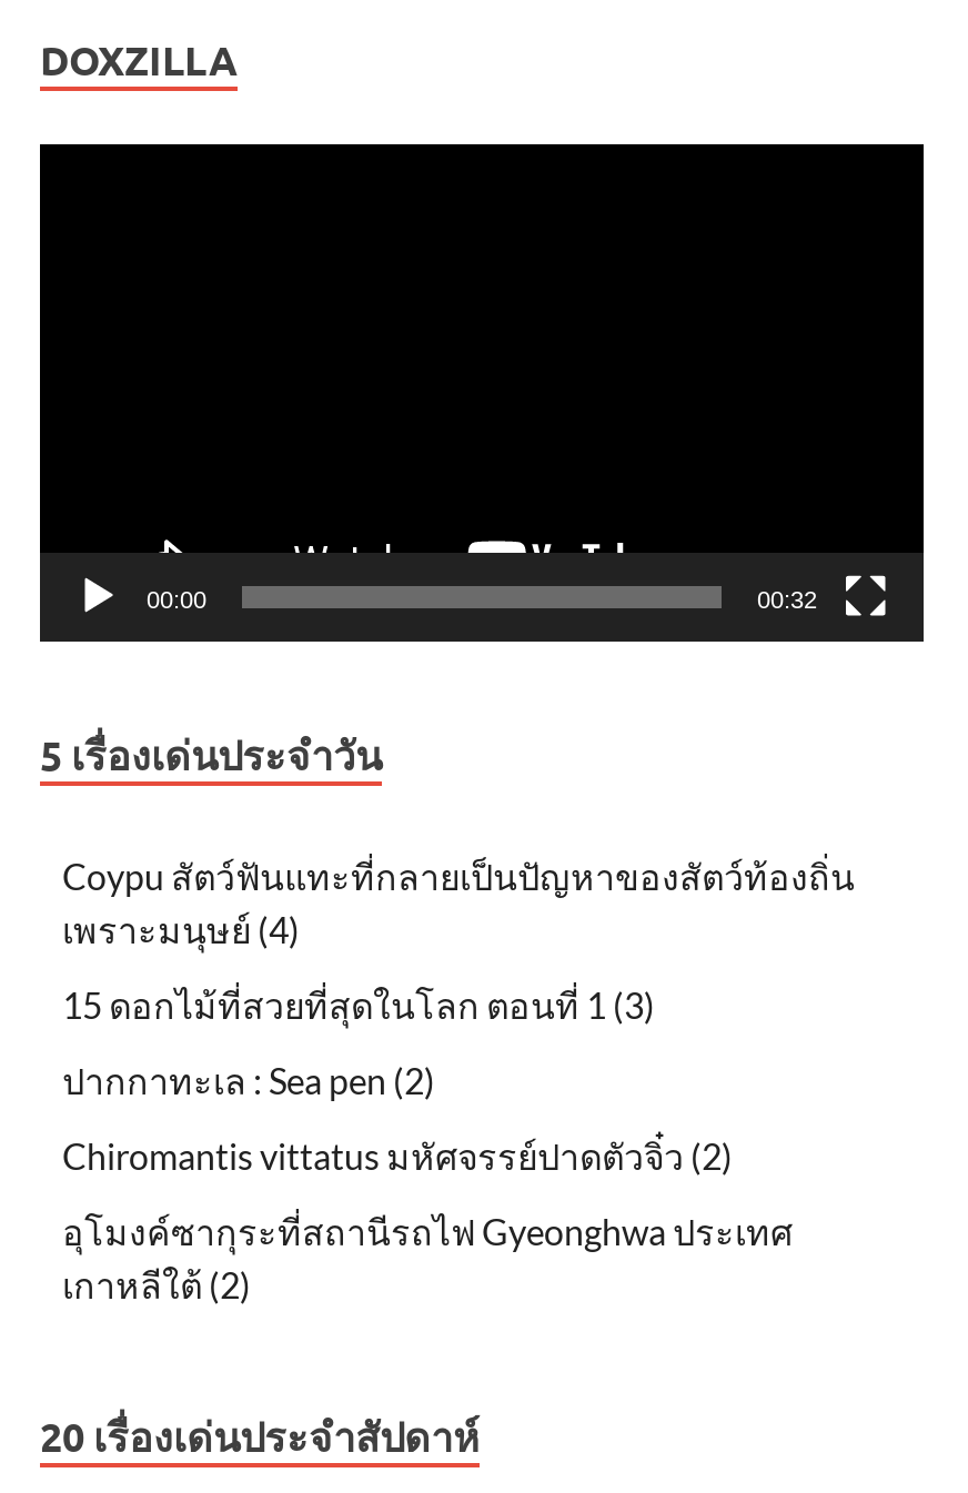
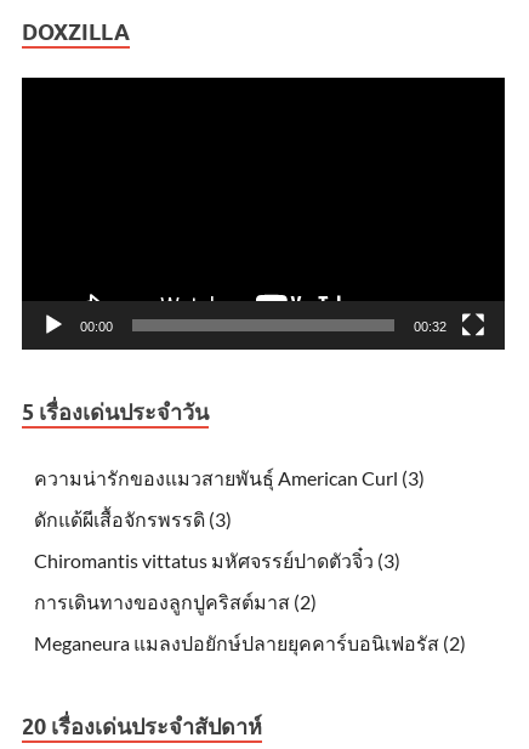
[62,854,855,949] Coypu สัตว์ฟันแทะที่กลายเป็นปัญหาของสัตว์ท้องถิ่น | เพราะมนุษย์ (4) -> [34,466,425,489] ความน่ารักของแมวสายพันธุ์ American Curl (3)
[62,983,655,1025] 15 ดอกไม้ที่สวยที่สุดในโลก ตอนที่ 1 (3) -> [34,507,232,530] ดักแด้ผีเสื้อจักรพรรดิ (3)
[62,1058,435,1100] ปากกาทะเล : Sea pen (2) -> [34,548,400,571] Chiromantis vittatus มหัศจรรย์ปาดตัวจิ๋ว (3)
[62,1134,733,1176] Chiromantis vittatus มหัศจรรย์ปาดตัวจิ๋ว (2) -> [34,589,317,613] การเดินทางของลูกปูคริสต์มาส (2)
[62,1209,793,1305] อุโมงค์ซากุระที่สถานีรถไฟ Gyeonghwa ประเทศ | เกาหลีใต้ (2) -> [34,631,466,654] Meganeura แมลงปอยักษ์ปลายยุคคาร์บอนิเฟอรัส (2)

